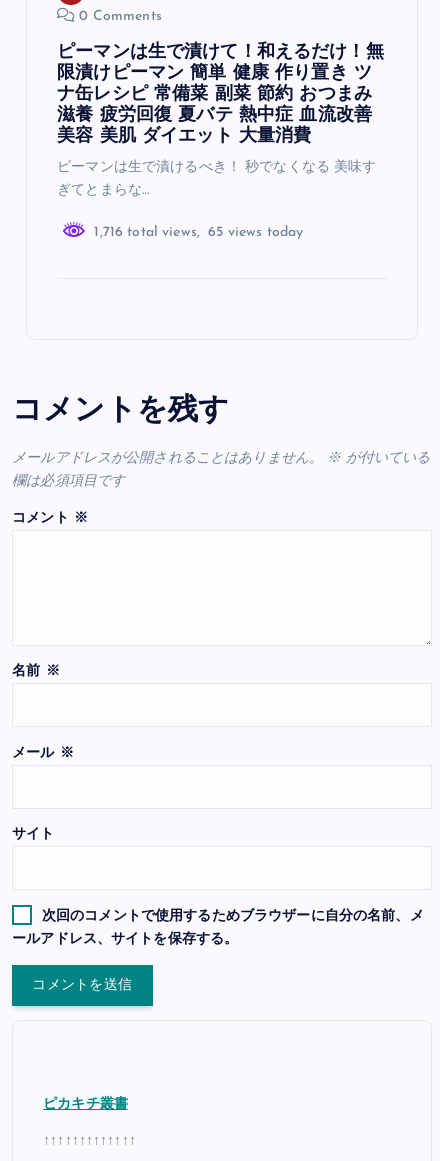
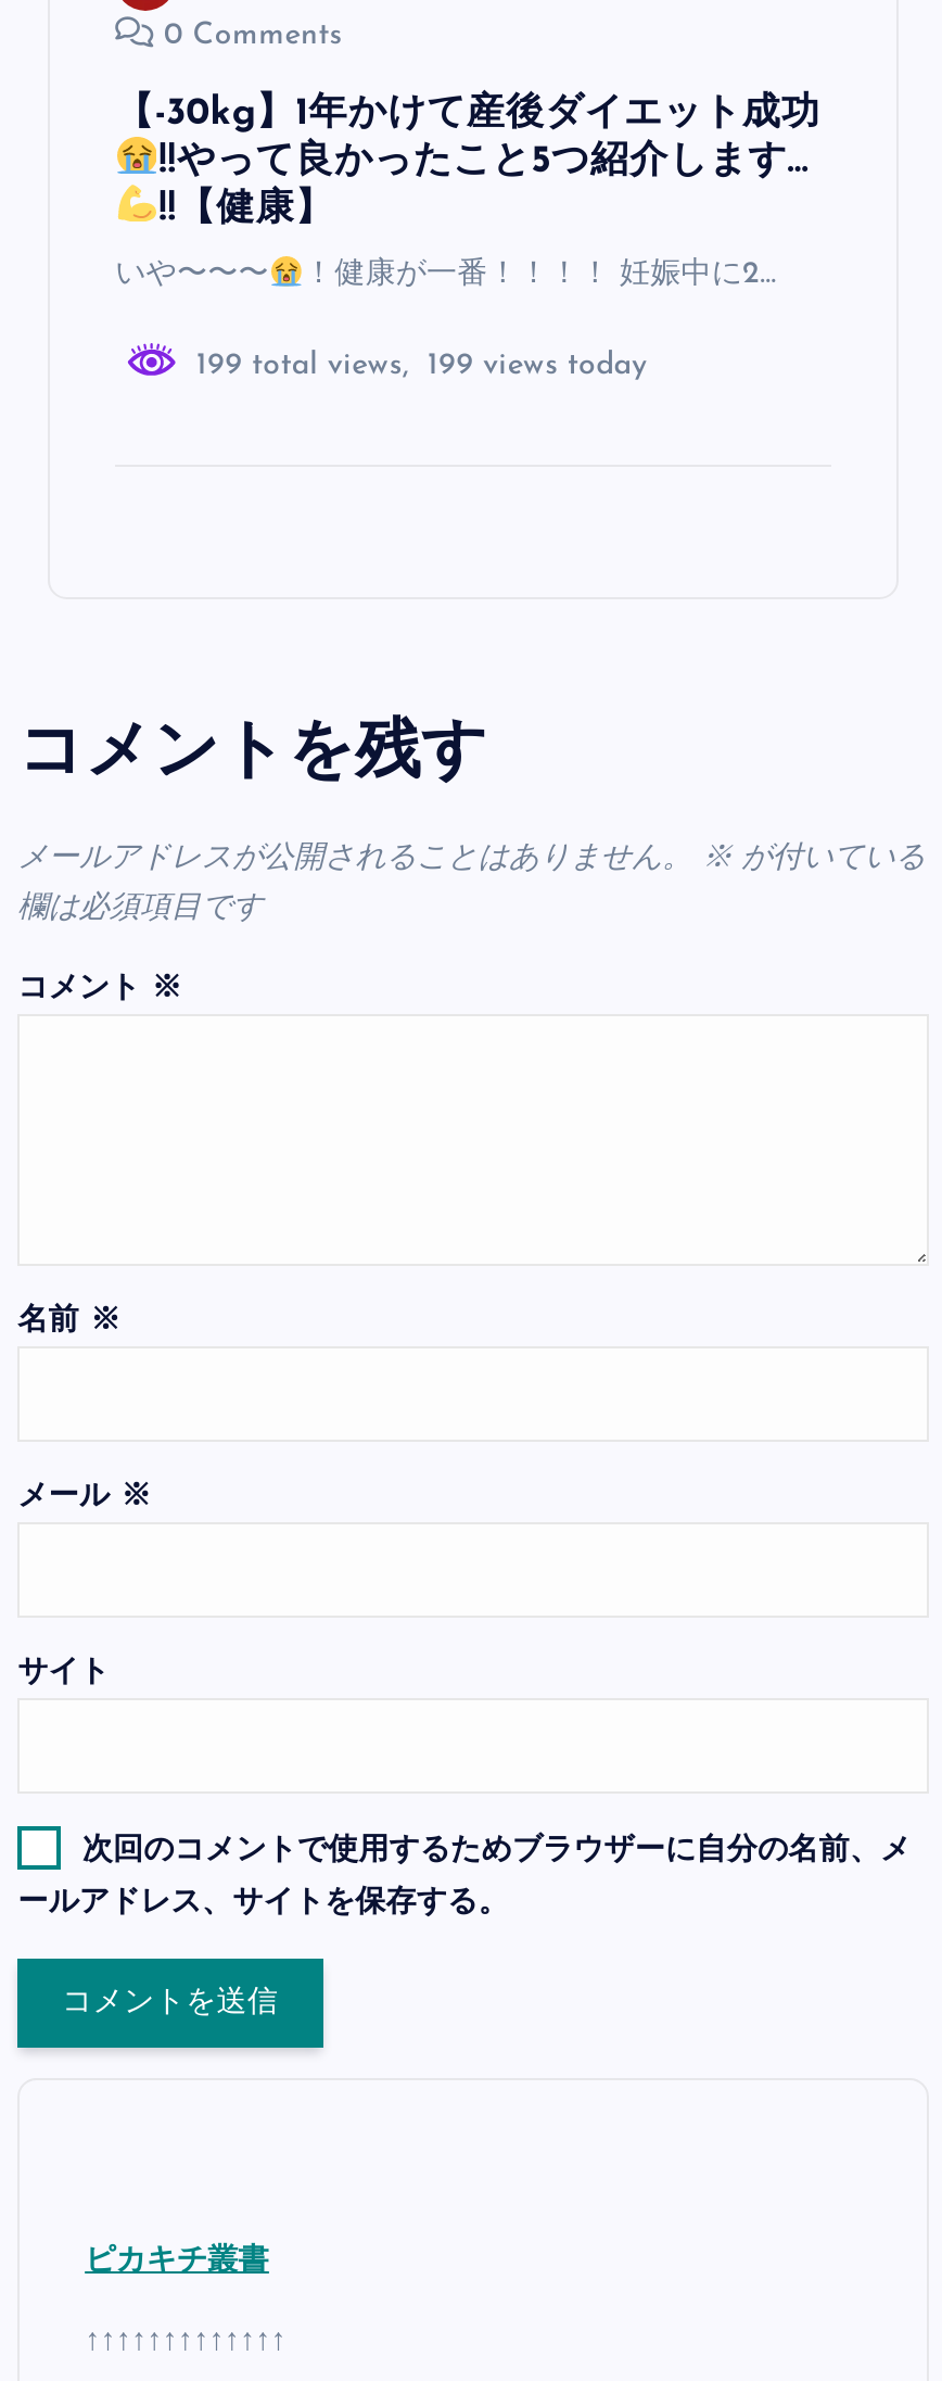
[57,44,384,240] ピーマンは生で漬けて！和えるだけ！無 | 限漬けピーマン 簡単 健康 作り置き ツ | ナ缶レシピ 常備菜 副菜 節約 おつまみ | 滋養 疲労回復 夏バテ 熱中症 血流改善 | 美容 美肌 ダイエット 大量消費 | ピーマンは生で漬けるべき！ 秒でなくなる 美味す | ぎてとまらな… | 1,716 total views, 65 views today -> [115,95,821,383] 【-30kg】1年かけて産後ダイエット成功 | !!やって良かったこと5つ紹介します… | !!【健康】 | いや〜〜〜 | ！健康が一番！！！！ 妊娠中に2… | 199 total views, 199 views today

